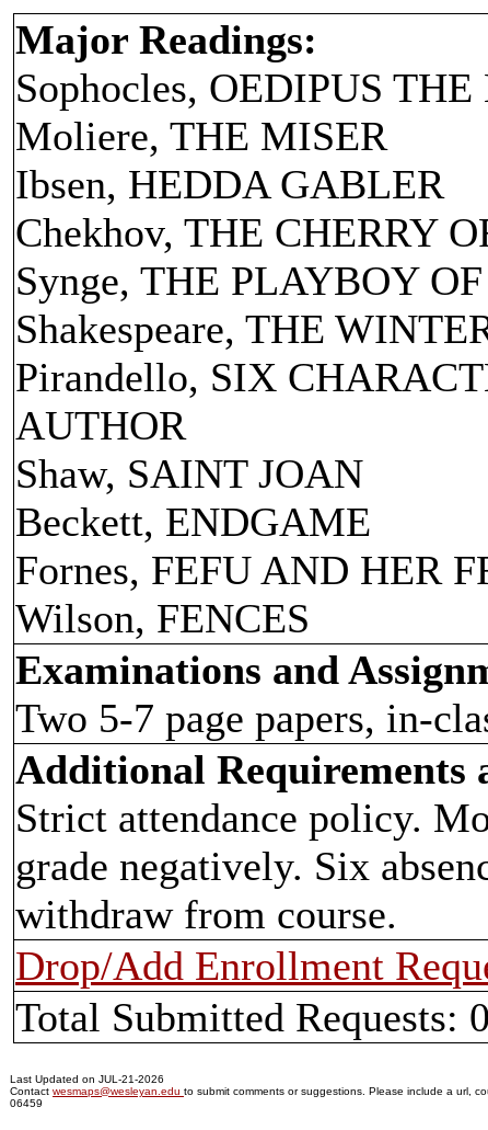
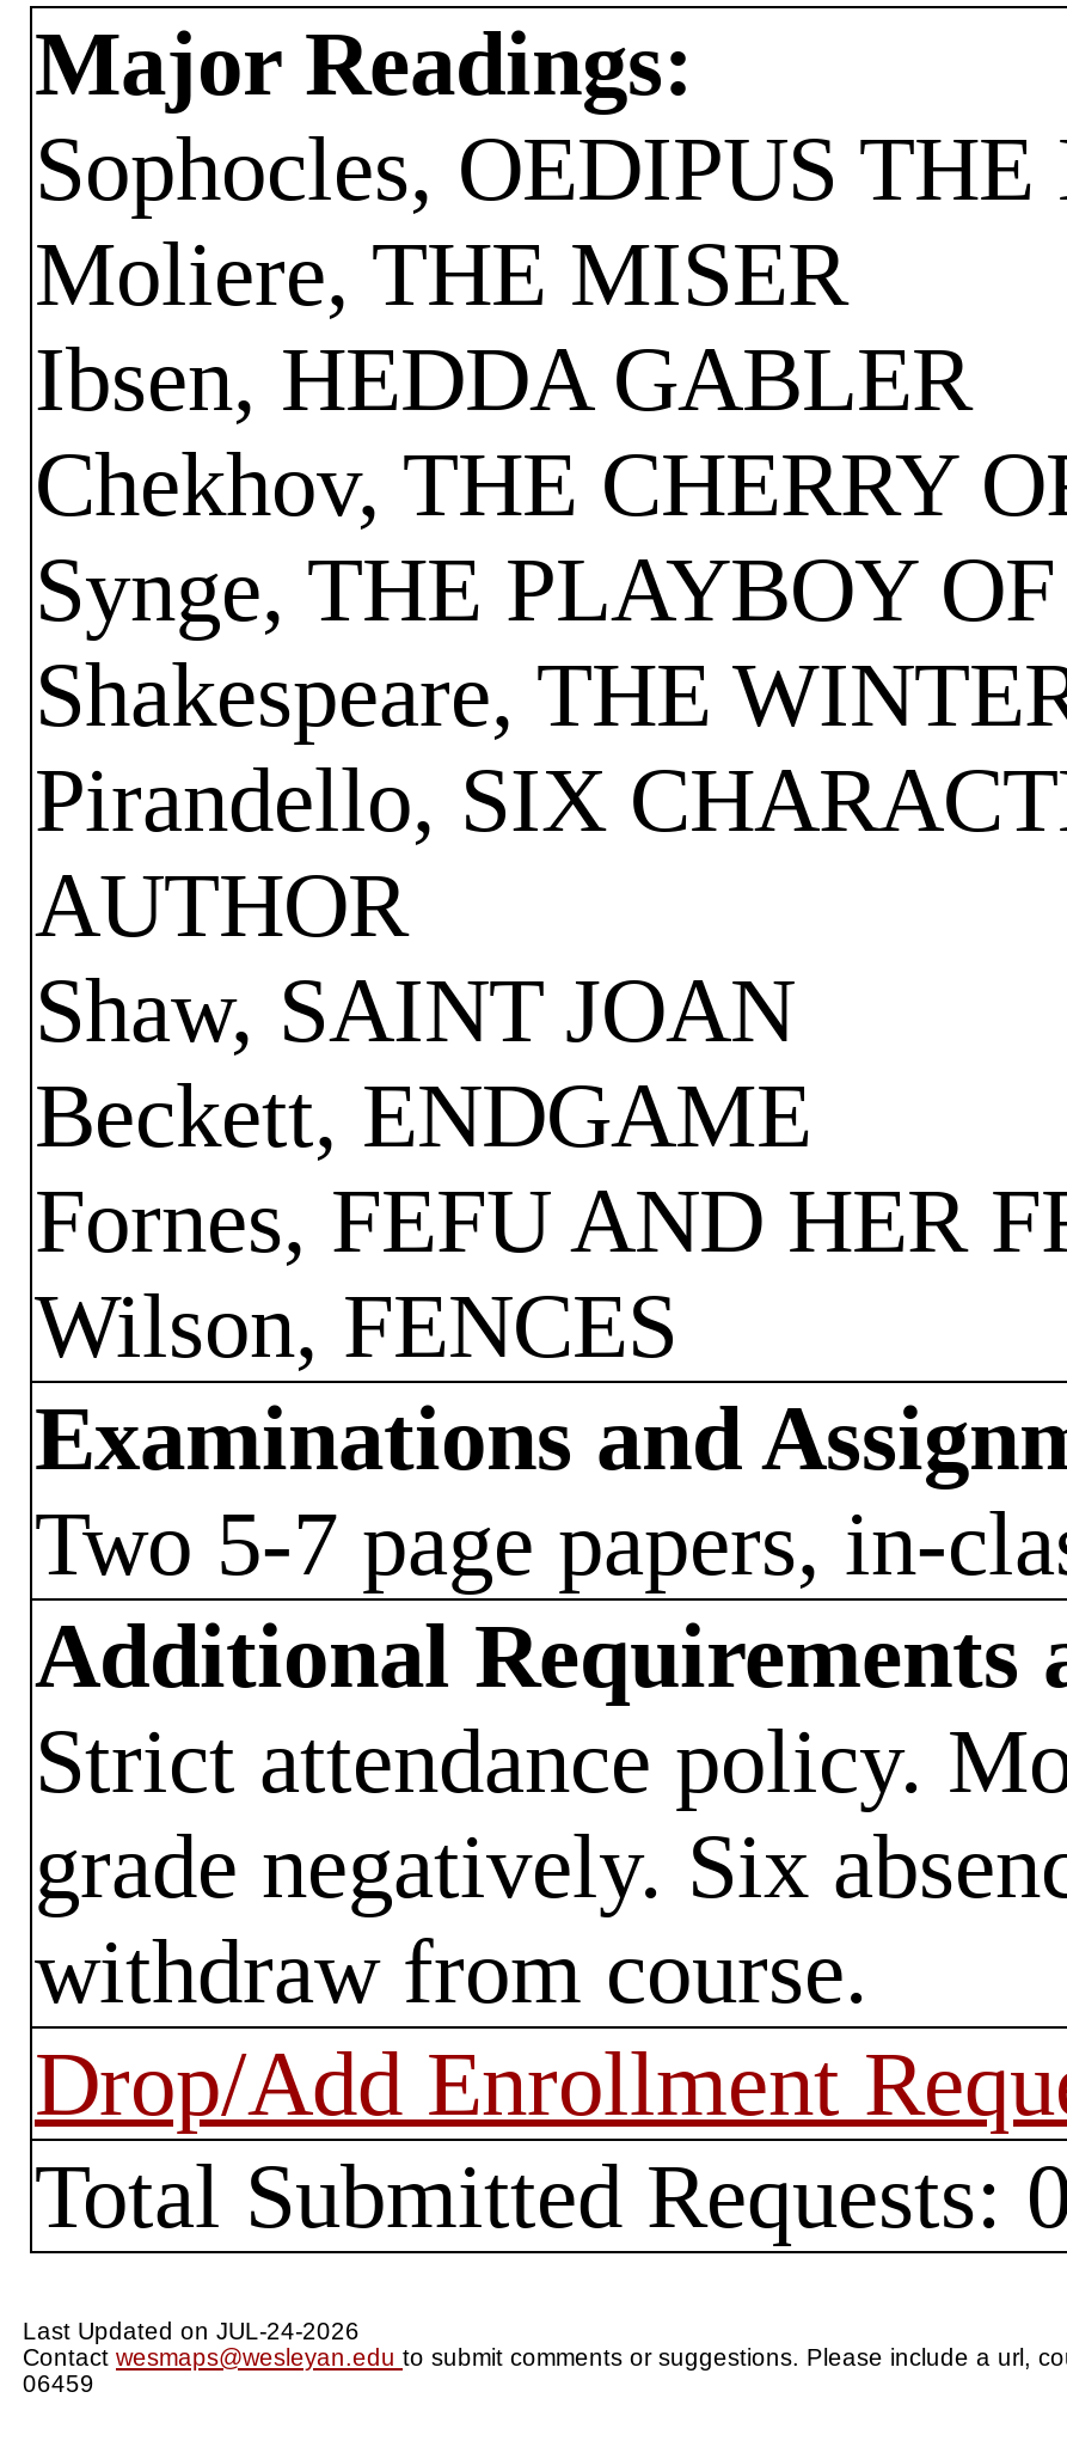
[10,1073,164,1085] Last Updated on JUL-21-2026 -> [23,2318,360,2344] Last Updated on JUL-24-2026

